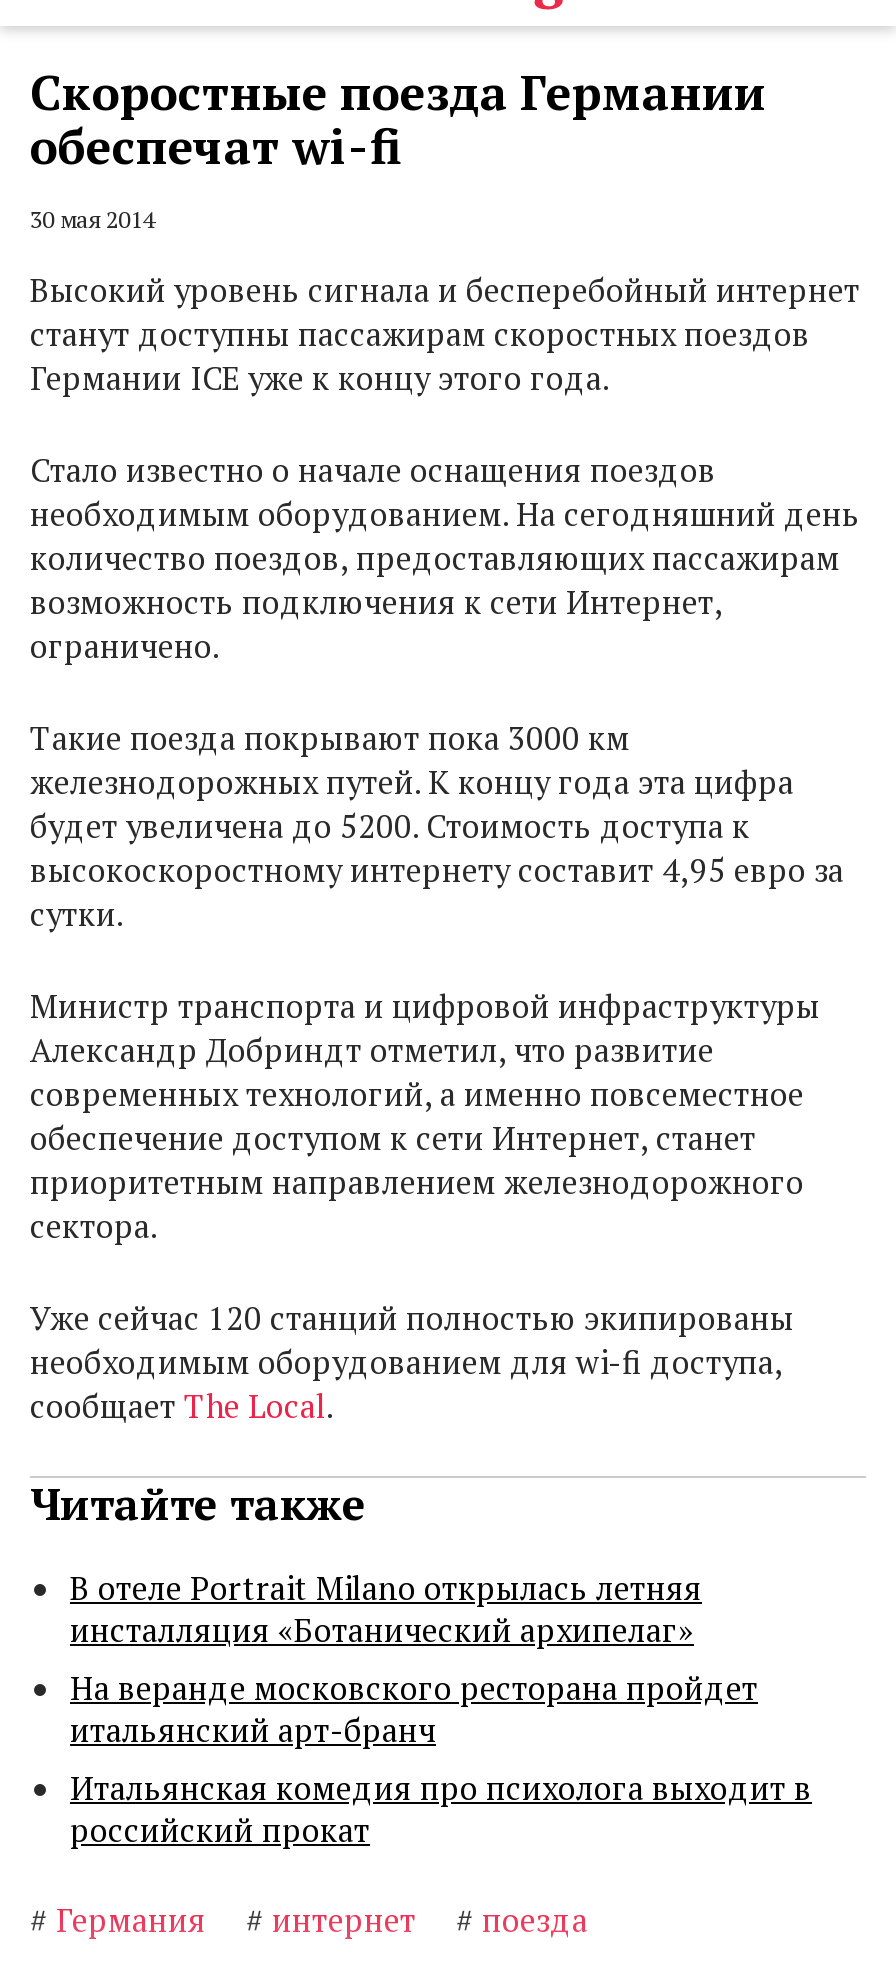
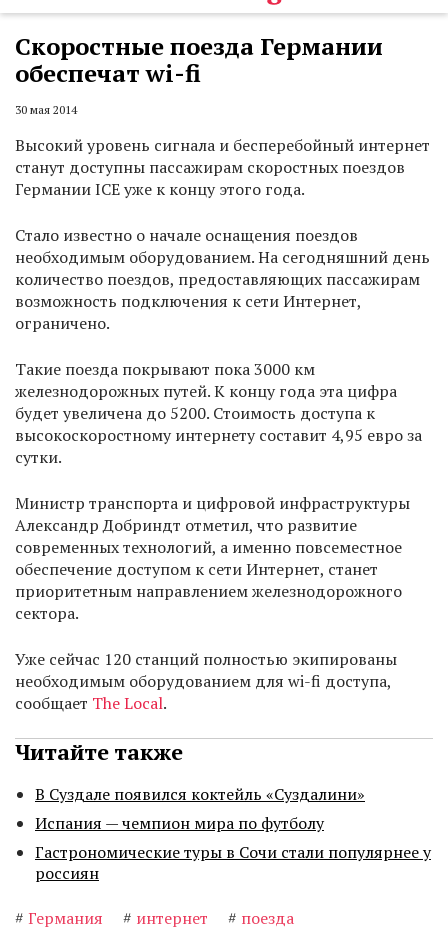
[70,1567,812,1853] В отеле Portrait Milano открылась летняя | инсталляция «Ботанический архипелаг» | На веранде московского ресторана пройдет | итальянский арт-бранч | Итальянская комедия про психолога выходит в | российский прокат -> [35,783,431,884] В Суздале появился коктейль «Суздалини» | Испания — чемпион мира по футболу | Гастрономические туры в Сочи стали популярнее у | россиян

